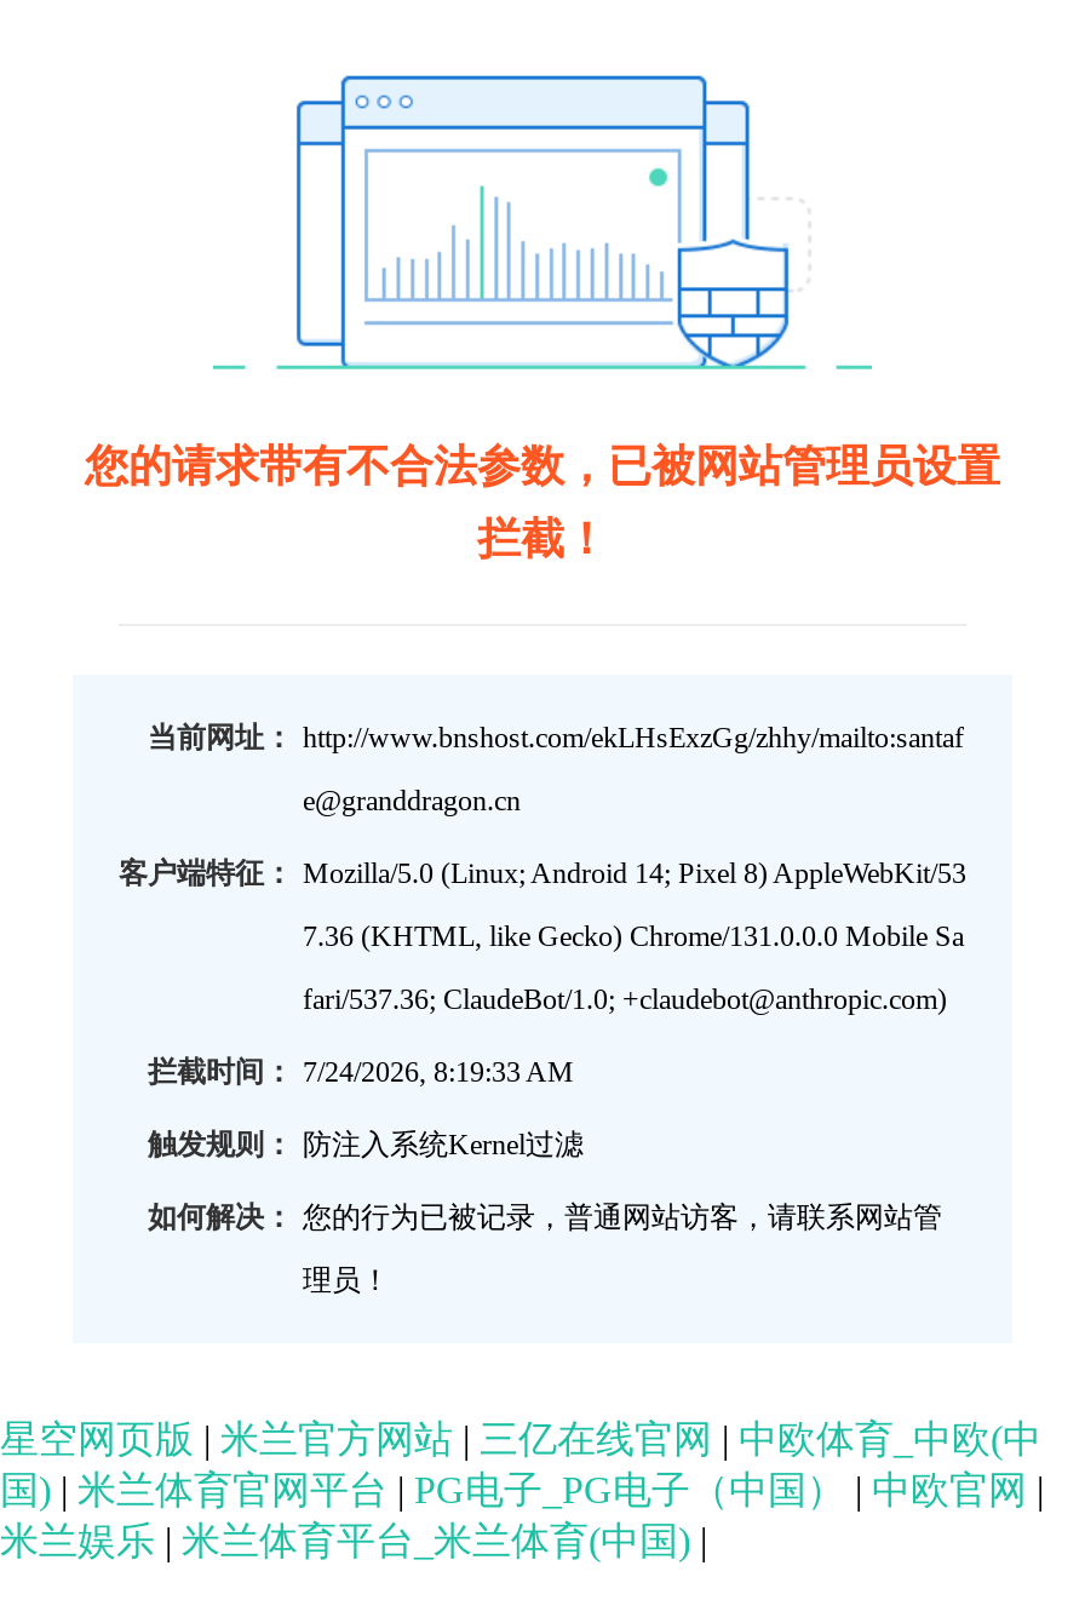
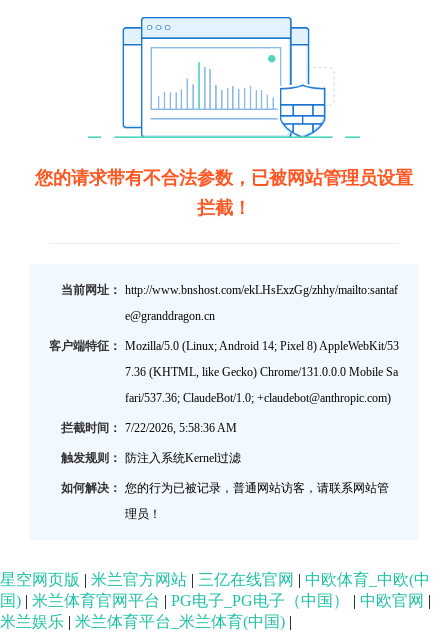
[148,1055,574,1089] 拦截时间： 7/24/2026, 8:19:33 AM -> [61,421,237,435] 拦截时间： 7/22/2026, 5:58:36 AM

